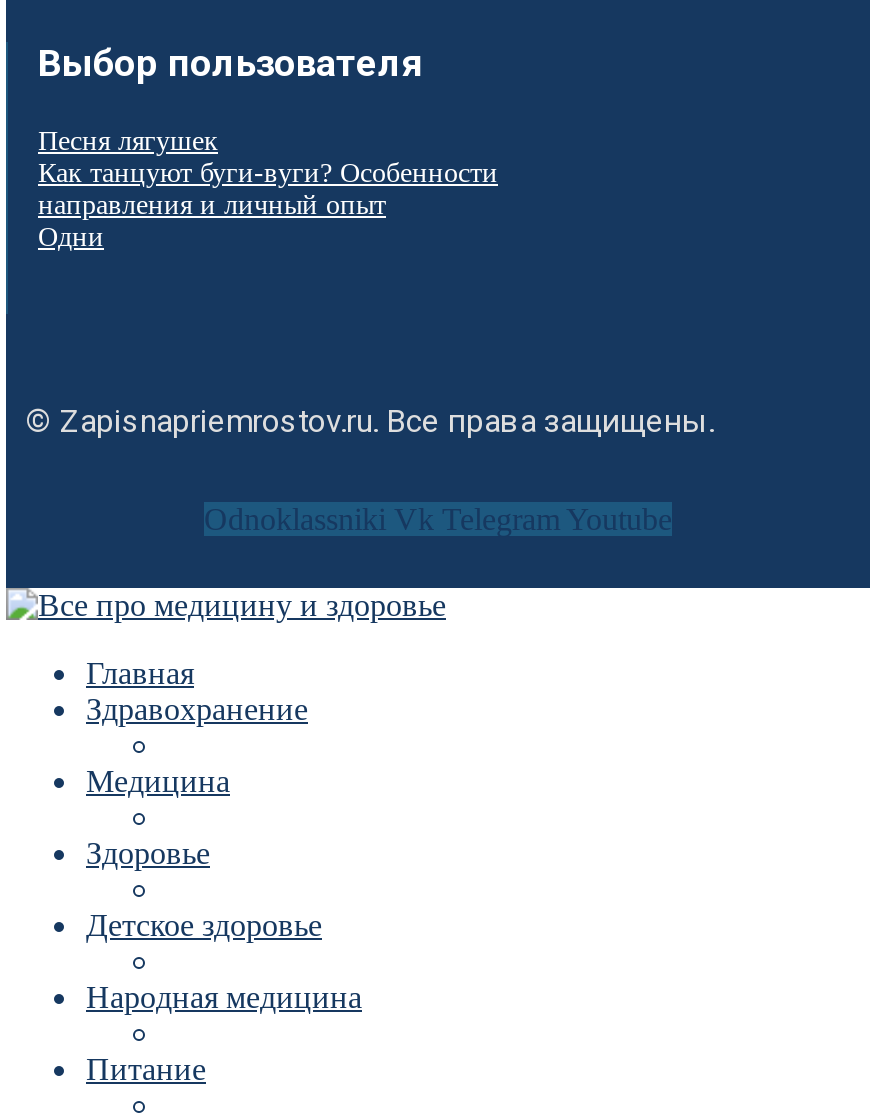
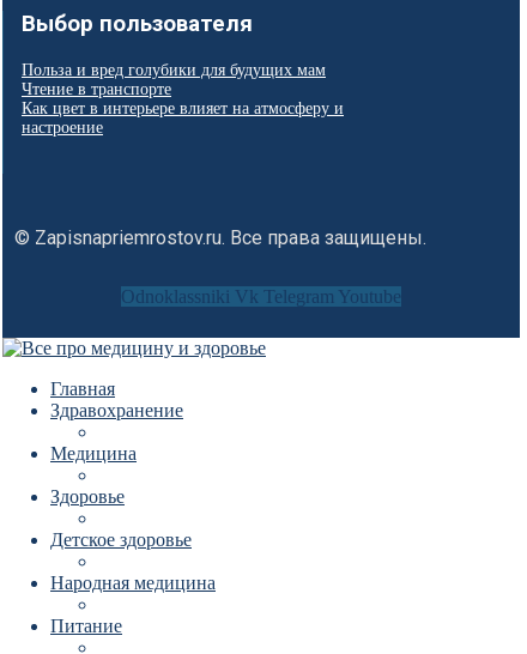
[38,125,498,251] Песня лягушек | Как танцуют буги-вуги? Особенности | направления и личный опыт | Одни -> [22,61,344,136] Польза и вред голубики для будущих мам | Чтение в транспорте | Как цвет в интерьере влияет на атмосферу и | настроение

